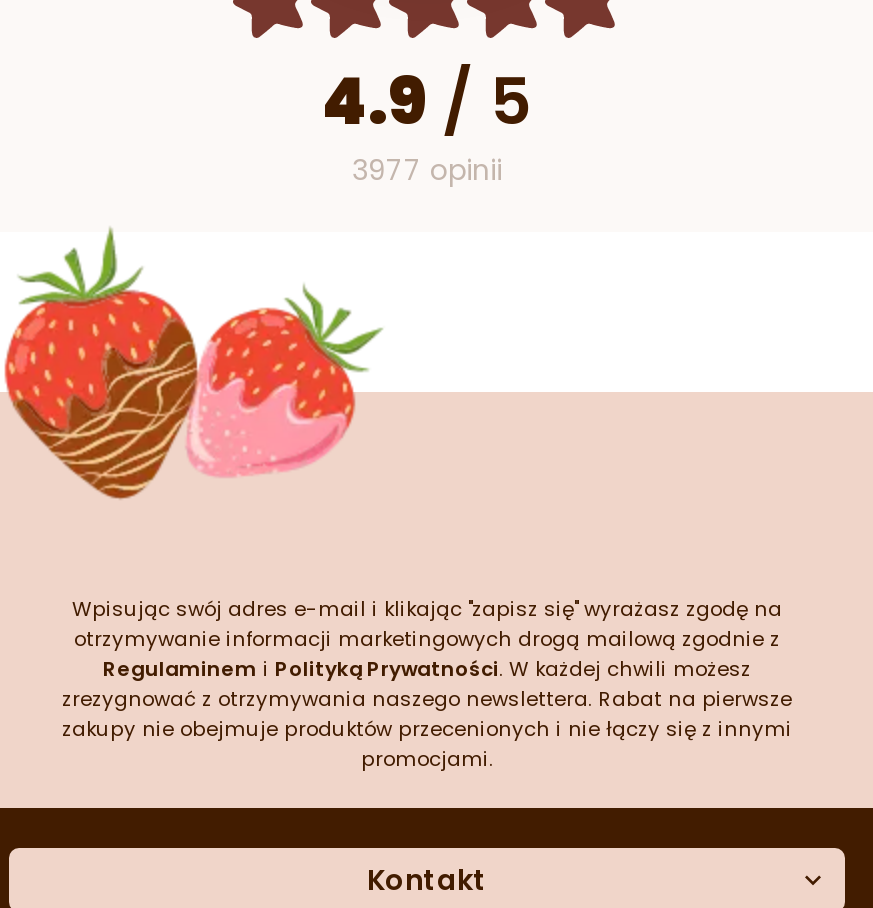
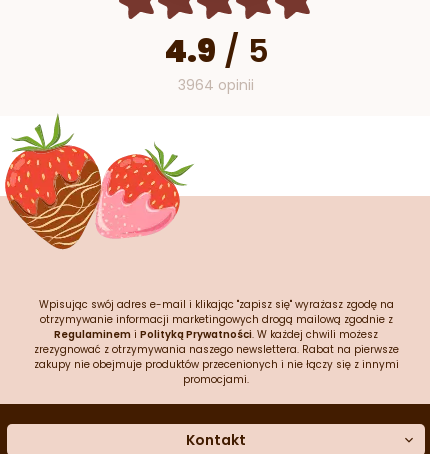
[352,151,502,191] 3977 opinii -> [178,75,254,95] 3964 opinii

